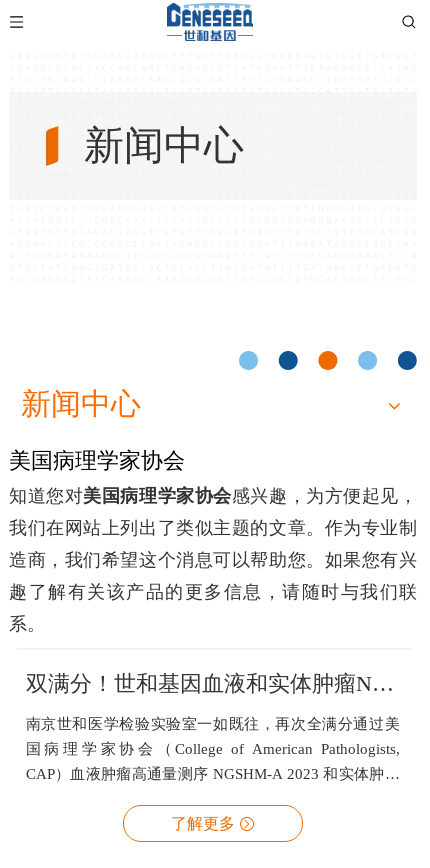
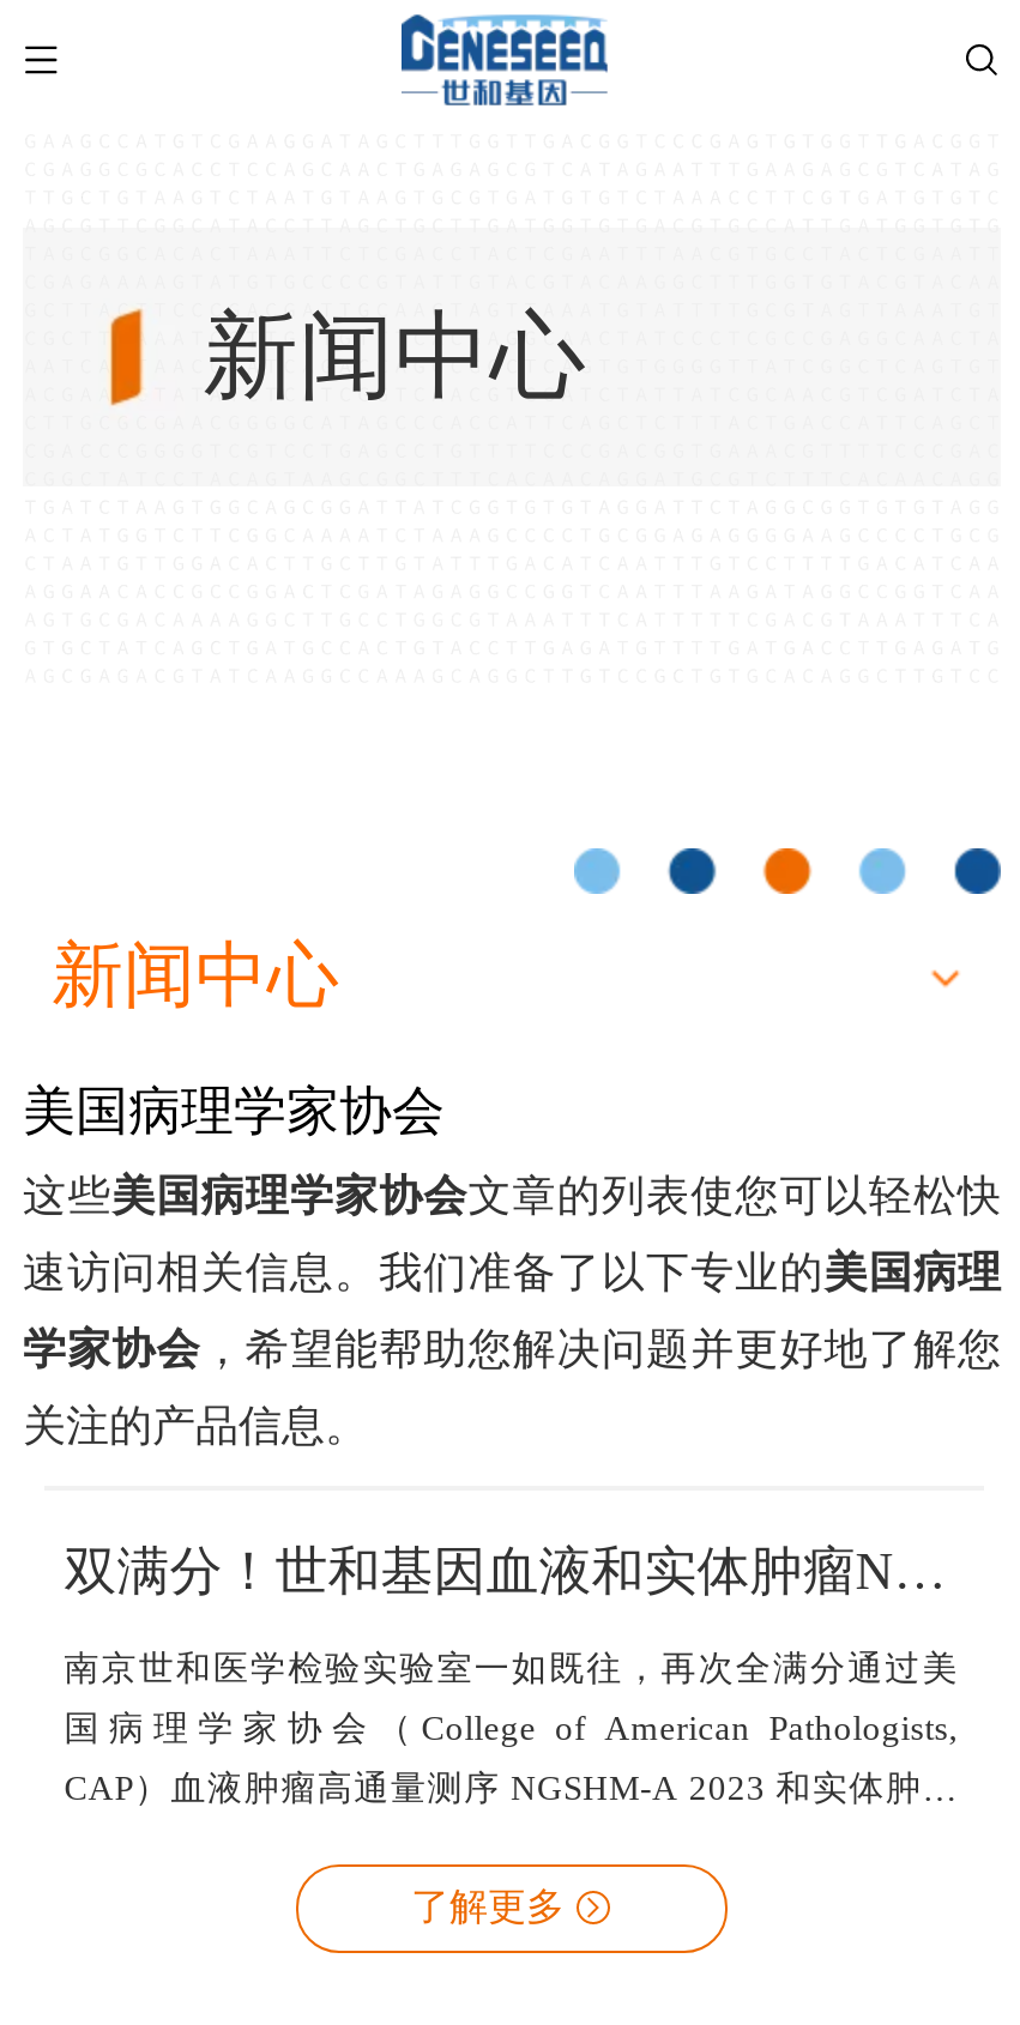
[9,486,417,634] 知道您对美国病理学家协会感兴趣，为方便起见， | 我们在网站上列出了类似主题的文章。作为专业制 | 造商，我们希望这个消息可以帮助您。如果您有兴 | 趣了解有关该产品的更多信息，请随时与我们联 | 系。 -> [23,1172,1001,1450] 这些美国病理学家协会文章的列表使您可以轻松快 | 速访问相关信息。我们准备了以下专业的美国病理 | 学家协会，希望能帮助您解决问题并更好地了解您 | 关注的产品信息。

